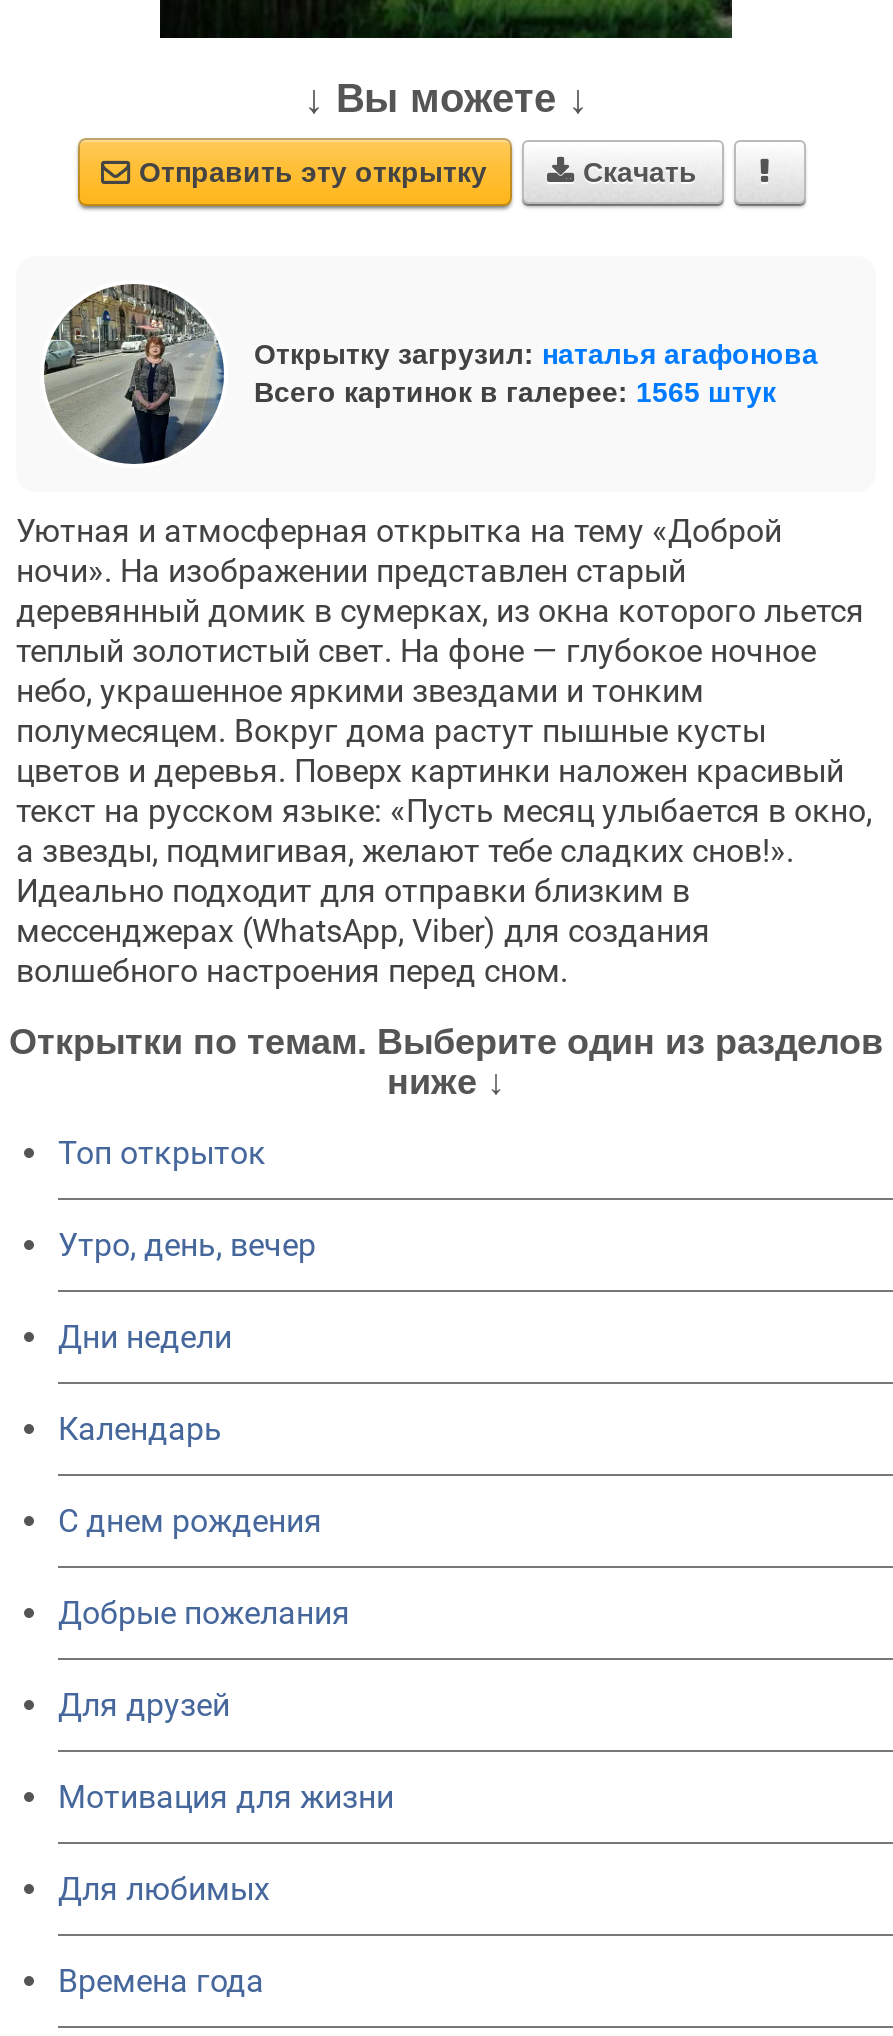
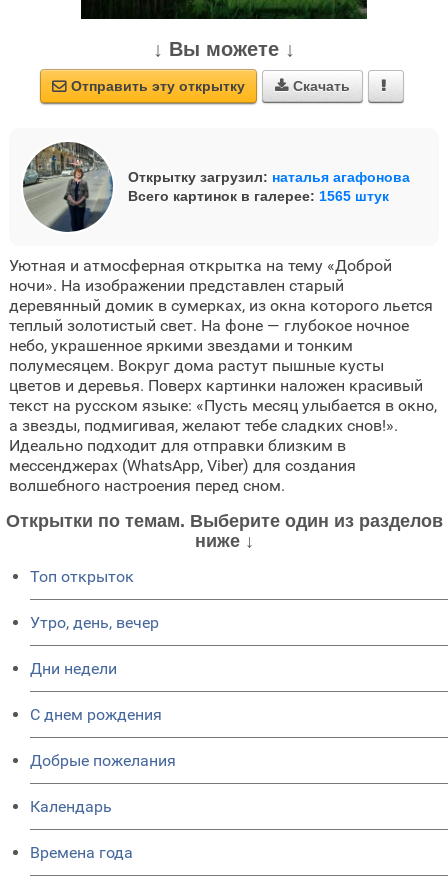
moved [58,1410,222,1448] -> [30,797,112,816]: Календарь
[58,1686,394,1908] Для друзей | Мотивация для жизни | Для любимых -> none

